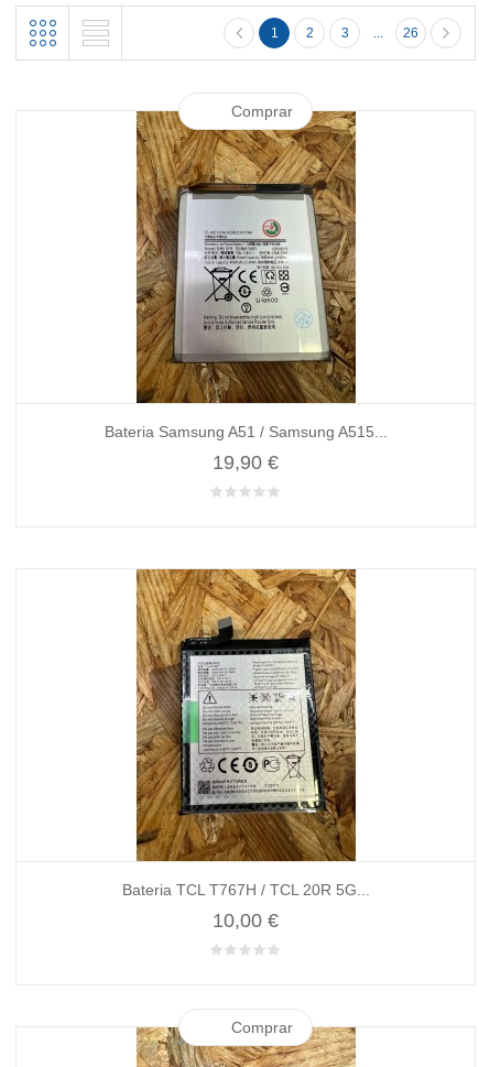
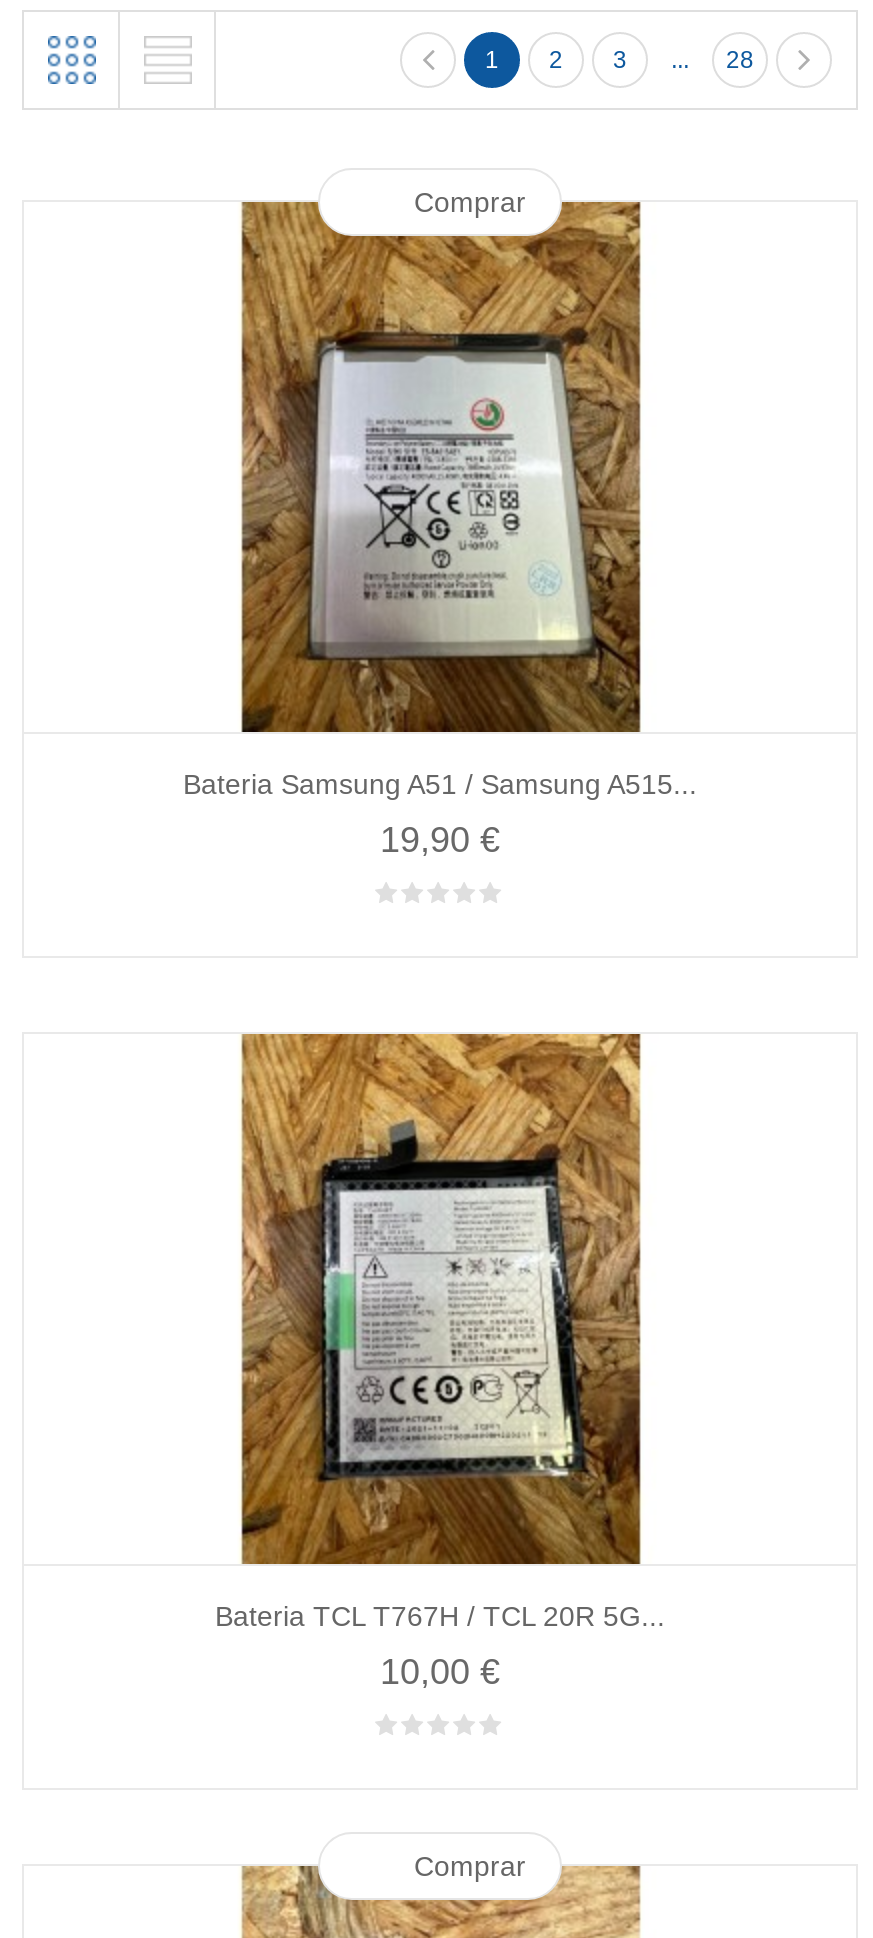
[403,26,418,41] 26 -> [726,46,754,74] 28

